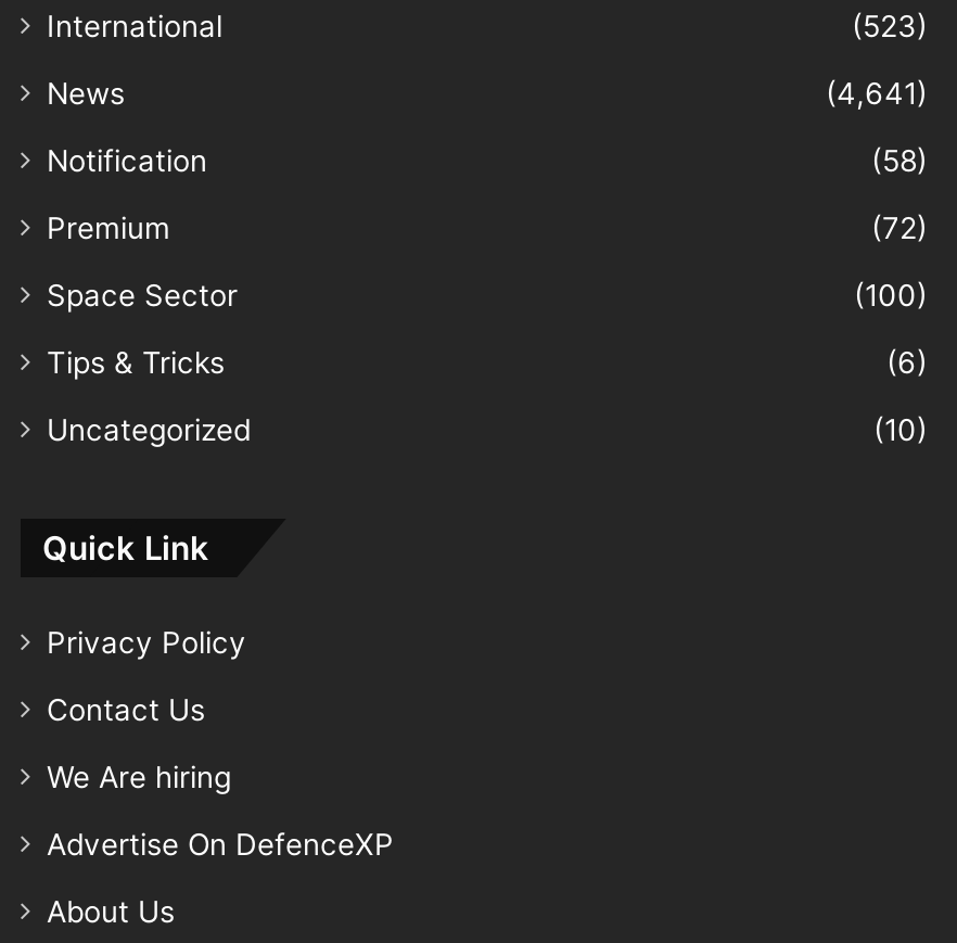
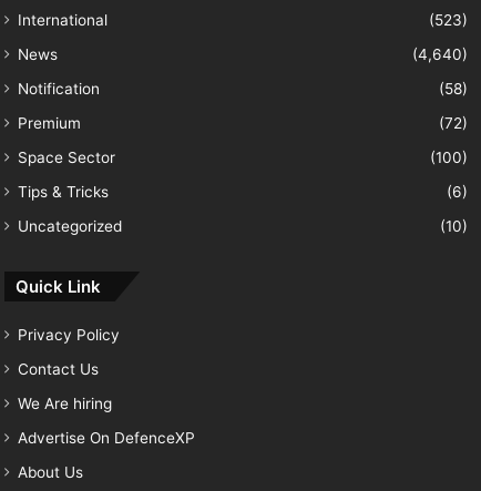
[826,77,928,112] (4,641) -> [412,45,468,63] (4,640)

